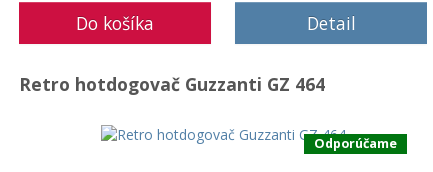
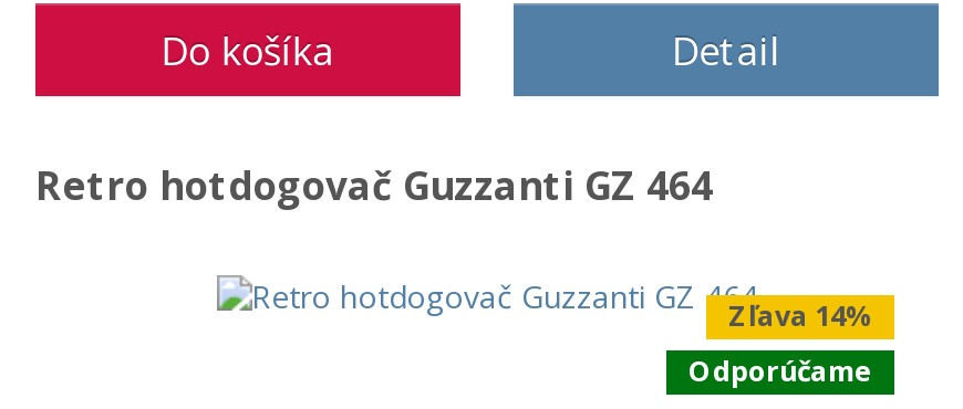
none -> [728,297,872,334] Zľava 14%

